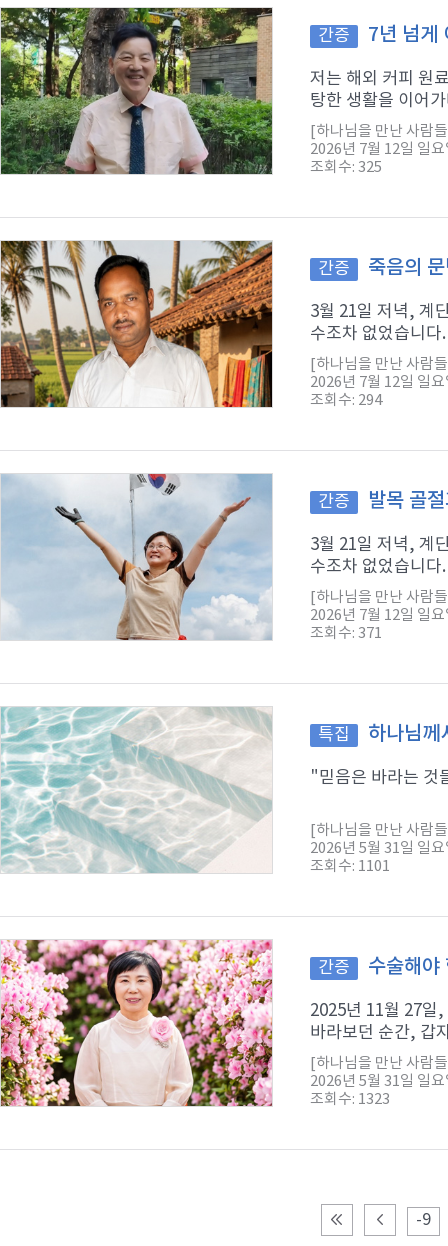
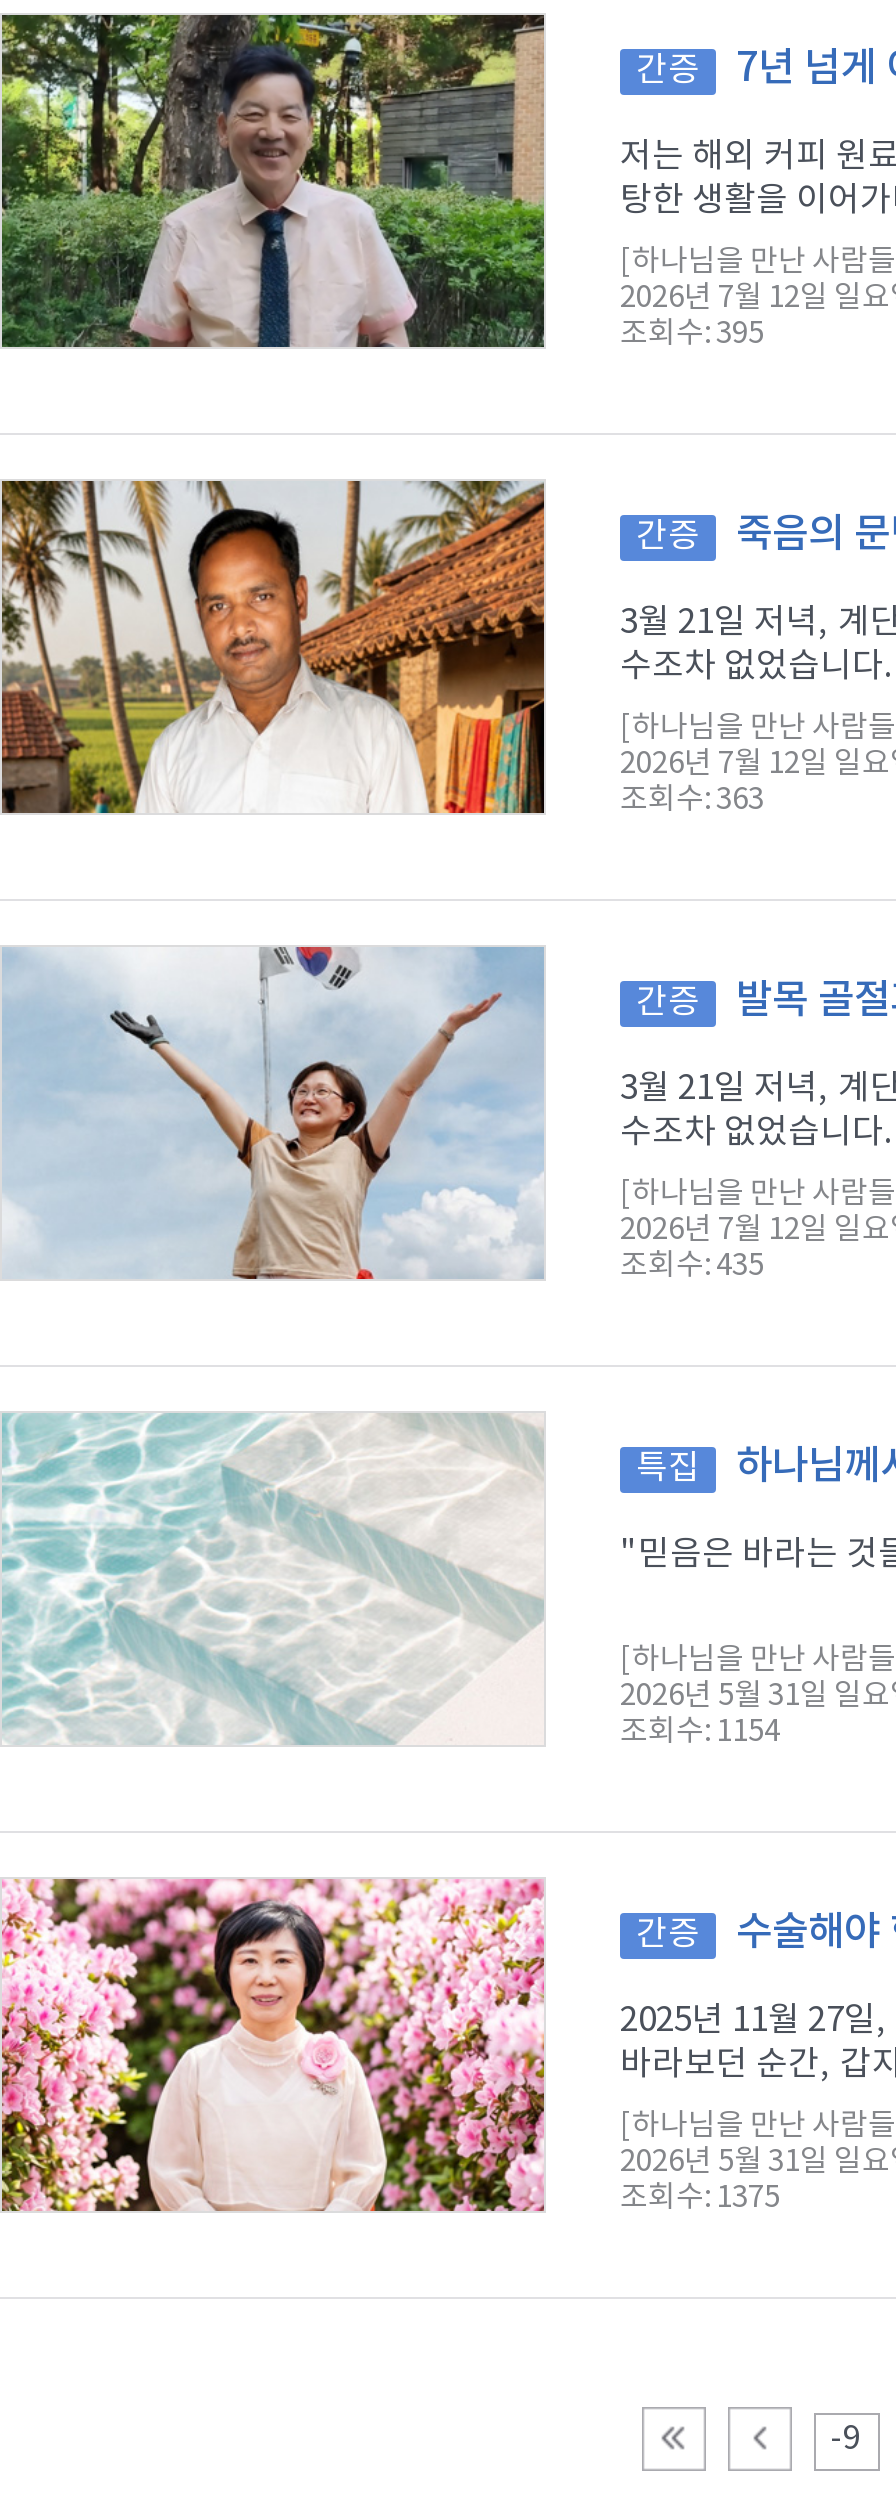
[310,159,382,176] 조회수: 325 -> [620,316,764,350] 조회수: 395
[310,392,382,409] 조회수: 294 -> [620,782,764,816] 조회수: 363
[310,625,382,642] 조회수: 371 -> [620,1248,764,1282] 조회수: 435
[310,858,390,875] 조회수: 1101 -> [620,1714,780,1748] 조회수: 1154
[310,1091,390,1108] 조회수: 1323 -> [620,2180,780,2214] 조회수: 1375

